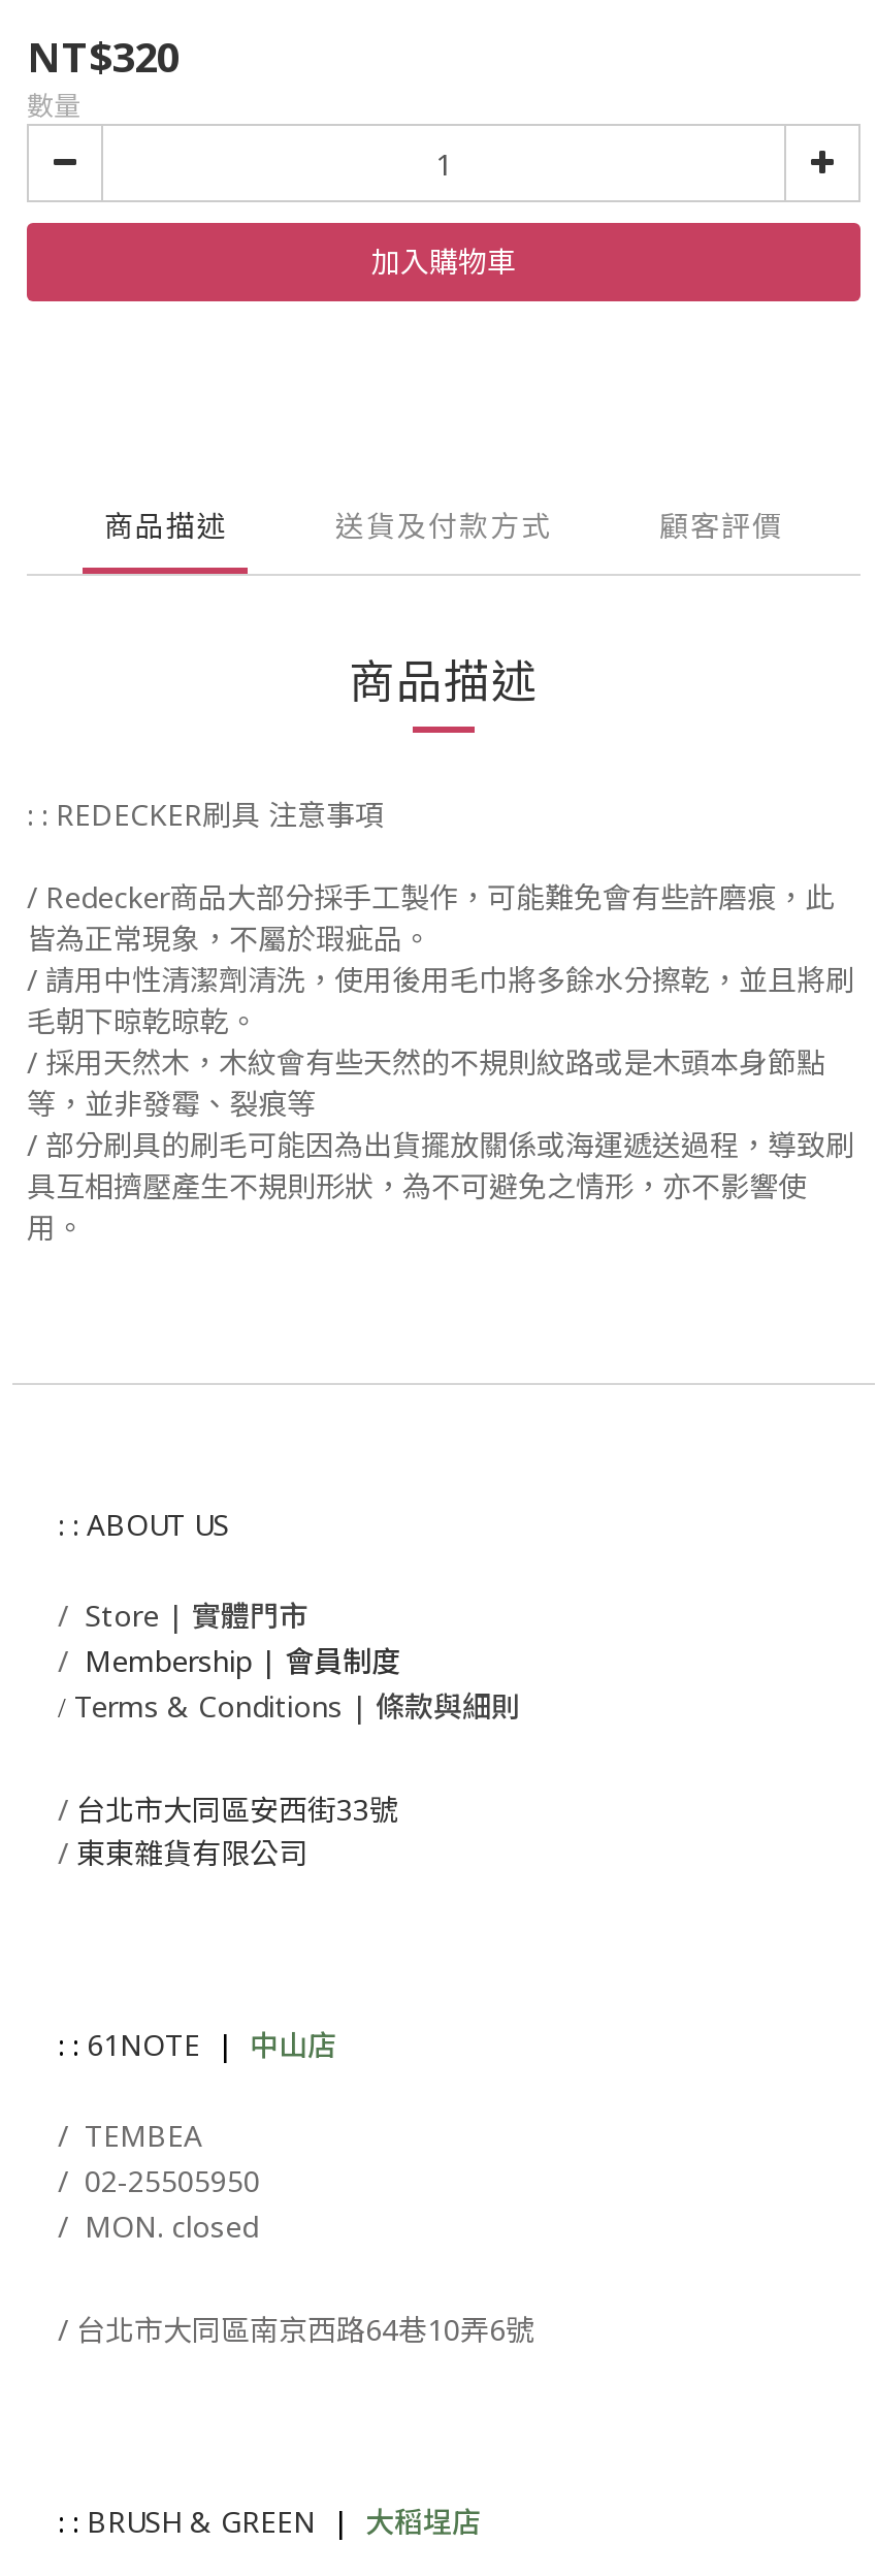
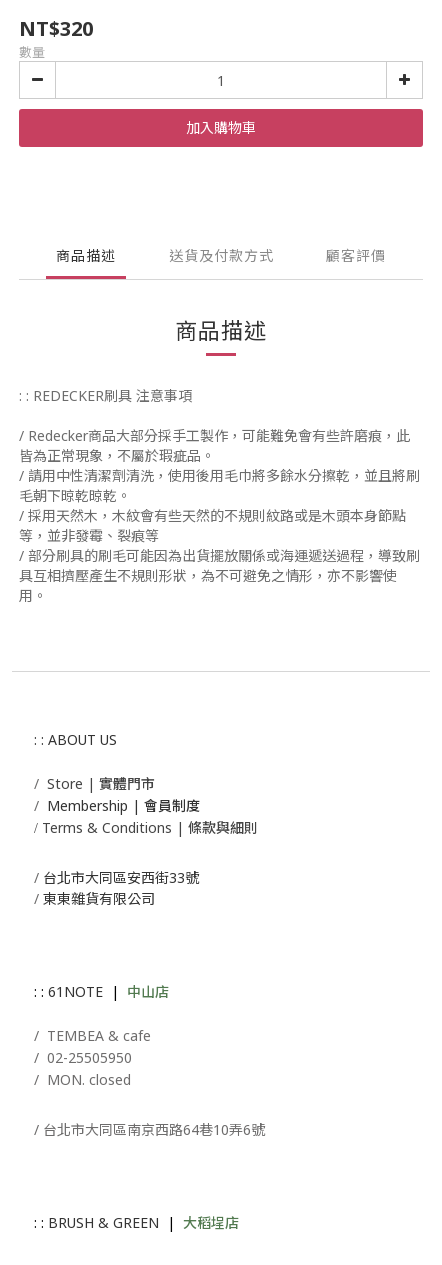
[58,2116,210,2155] / TEMBEA -> [34,1026,151,1045] / TEMBEA & cafe

